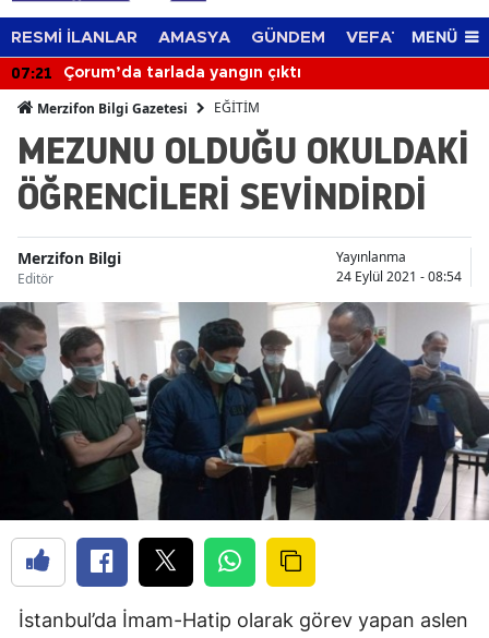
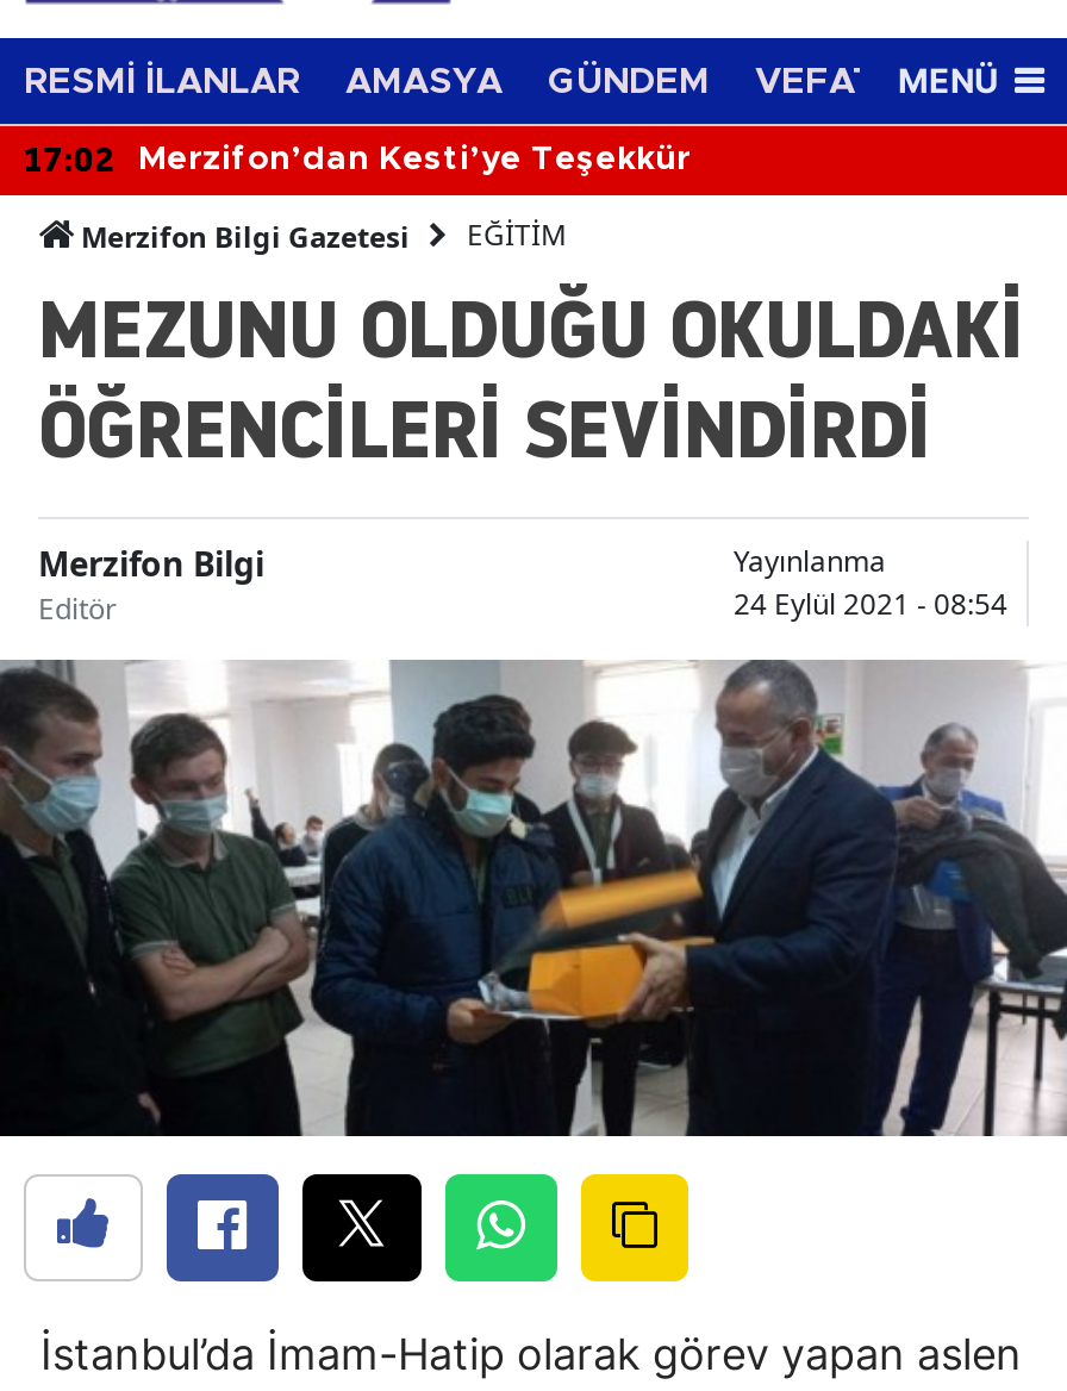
[11,62,301,84] 07:21 | Çorum’da tarlada yangın çıktı -> [24,135,691,183] 17:02 | Merzifon’dan Kesti’ye Teşekkür

